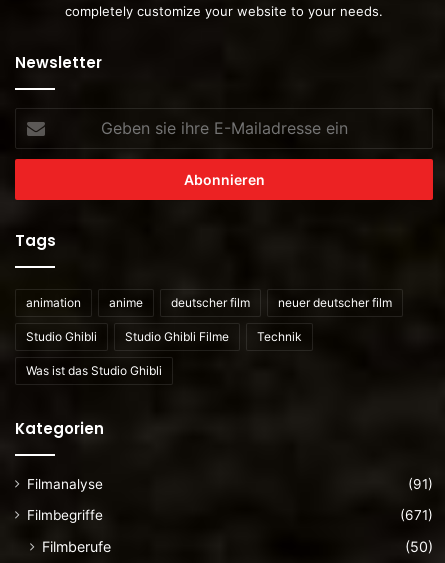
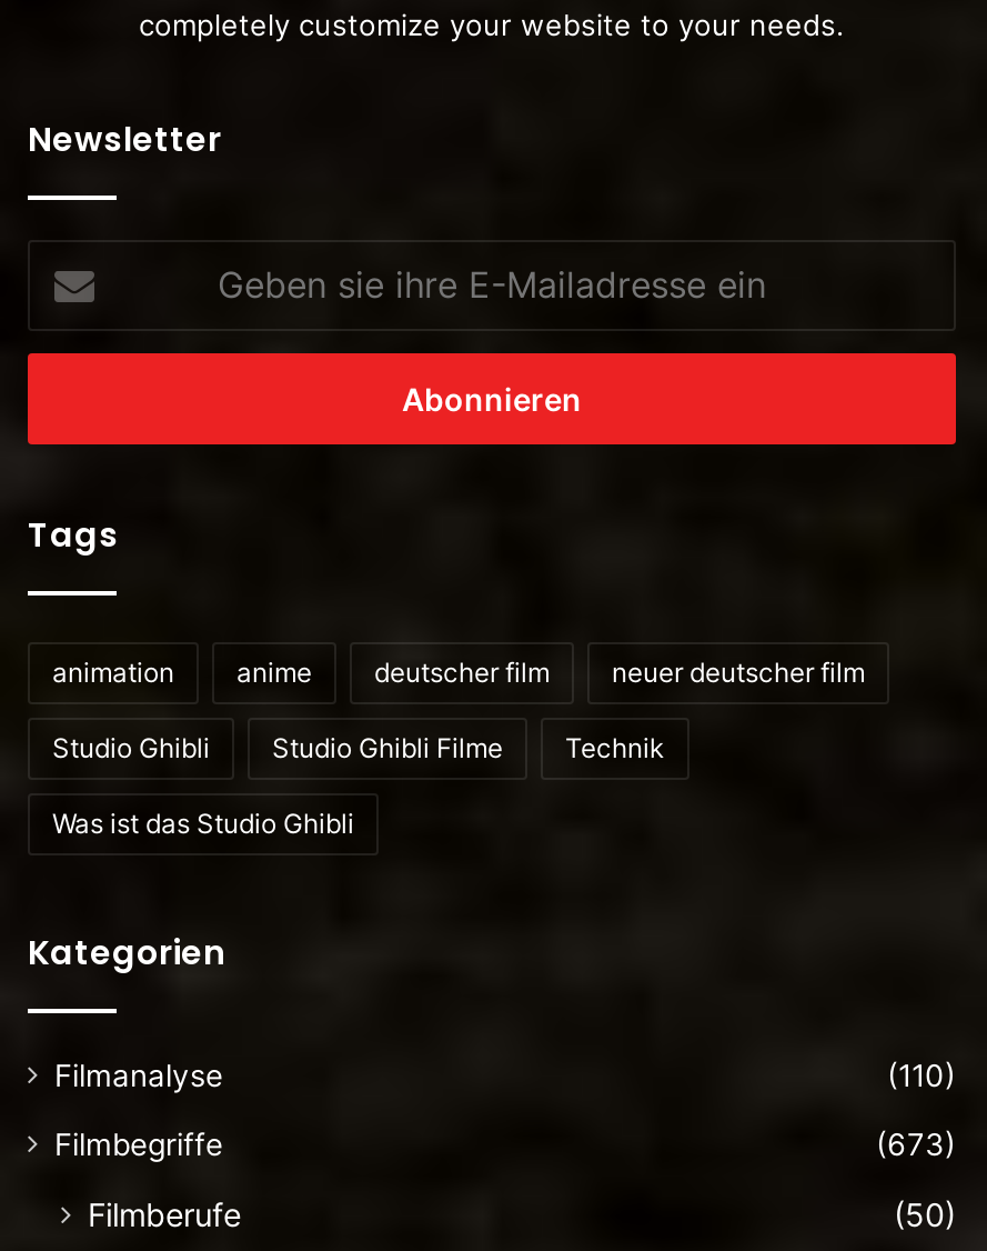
[408,476,433,492] (91) -> [887,1059,956,1094] (110)
[400,507,433,523] (671) -> [876,1128,956,1163] (673)

